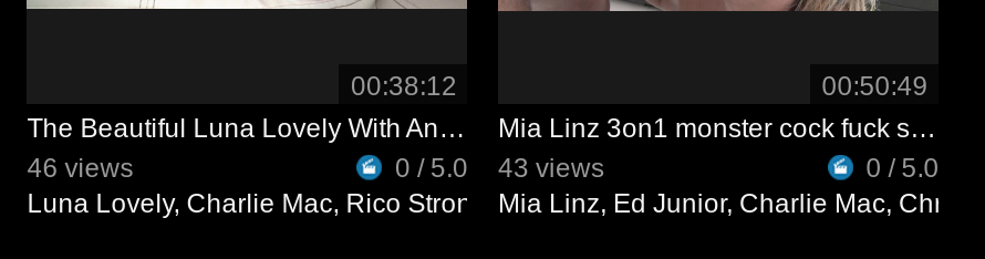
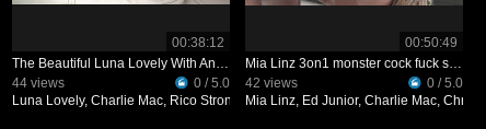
[27,153,133,184] 46 views -> [12,75,65,91] 44 views
[395,153,604,184] 0 / 5.0 43 views -> [194,75,298,91] 0 / 5.0 42 views

